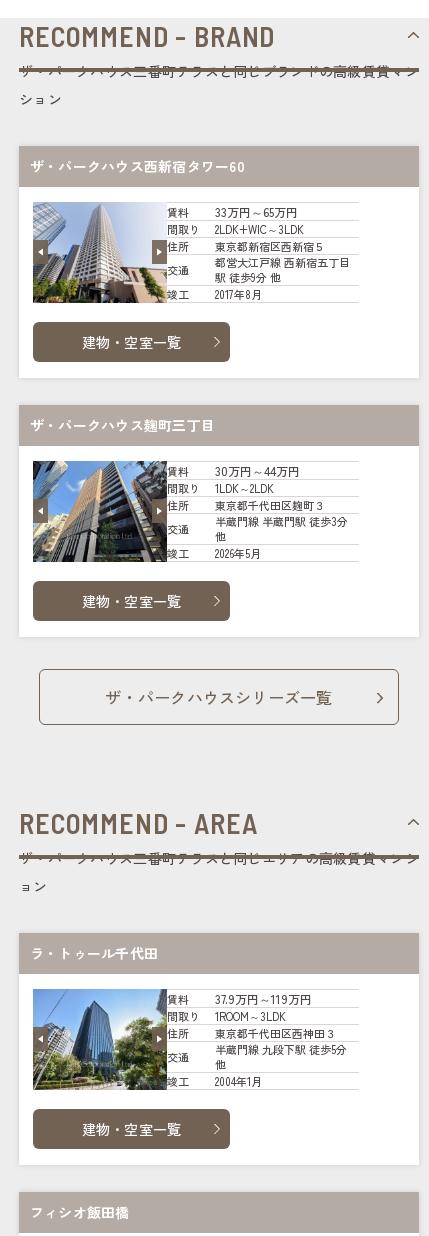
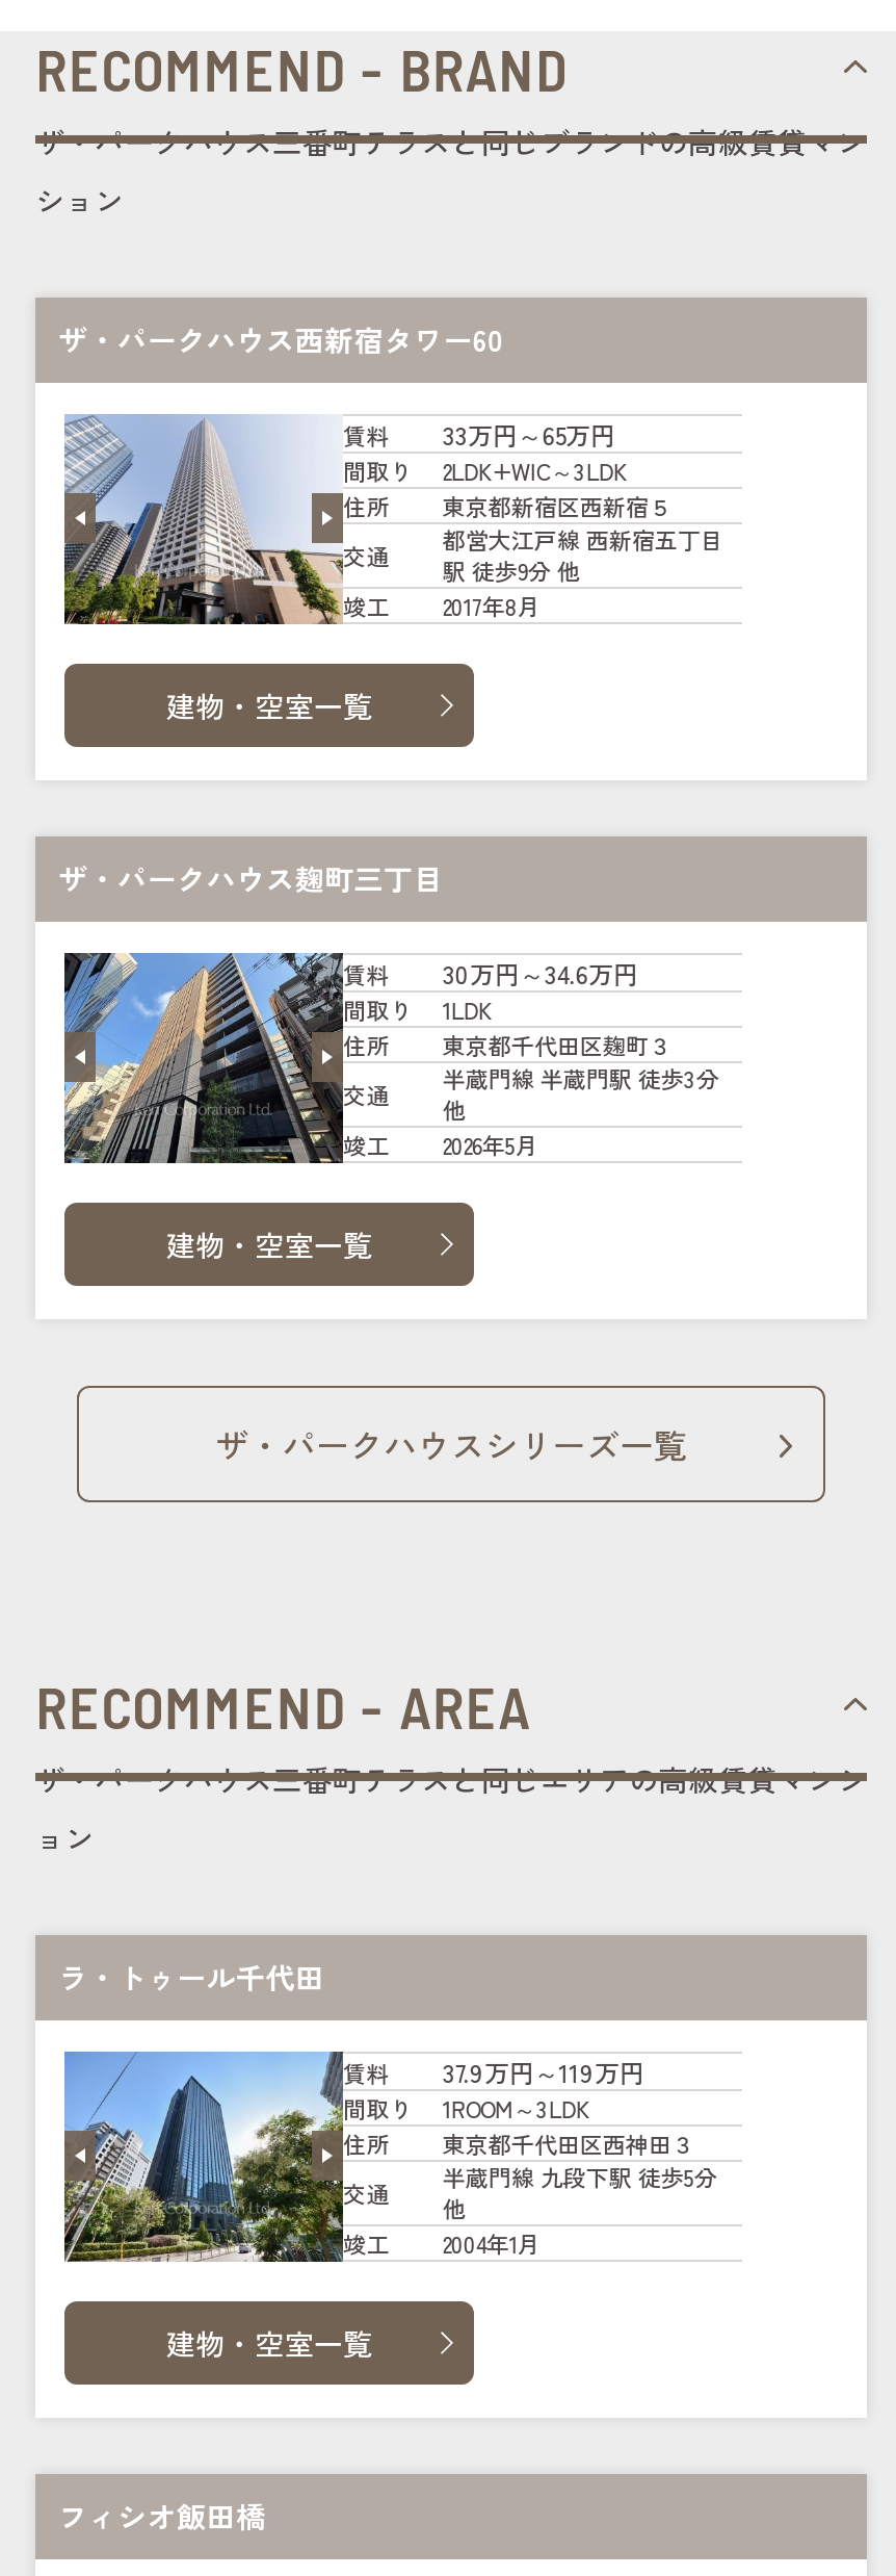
[215,462,300,479] 30万円～44万円 -> [443,955,638,990] 30万円～34.6万円
[167,479,274,496] 間取り 1LDK～2LDK -> [343,991,492,1026] 間取り 1LDK

